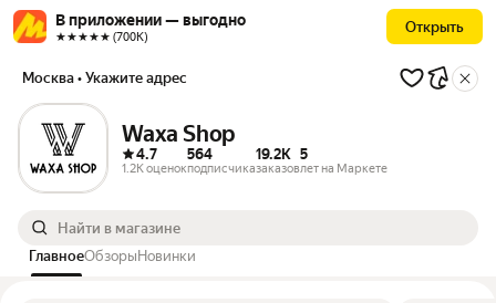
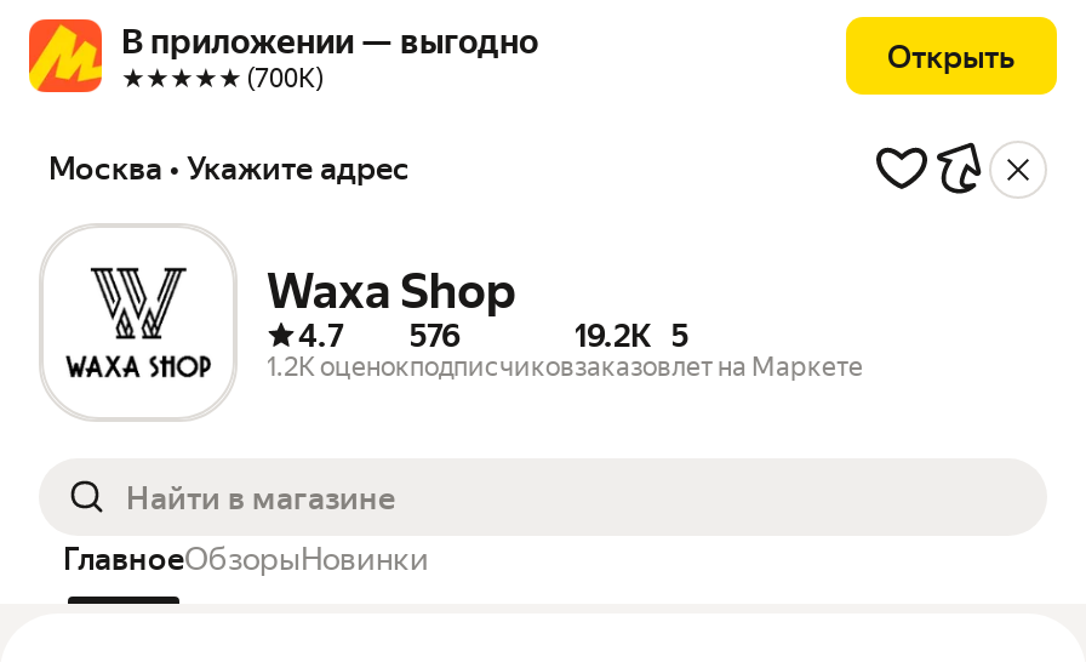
[187,145,256,175] 564 | подписчика -> [410,316,575,382] 576 | подписчиков

